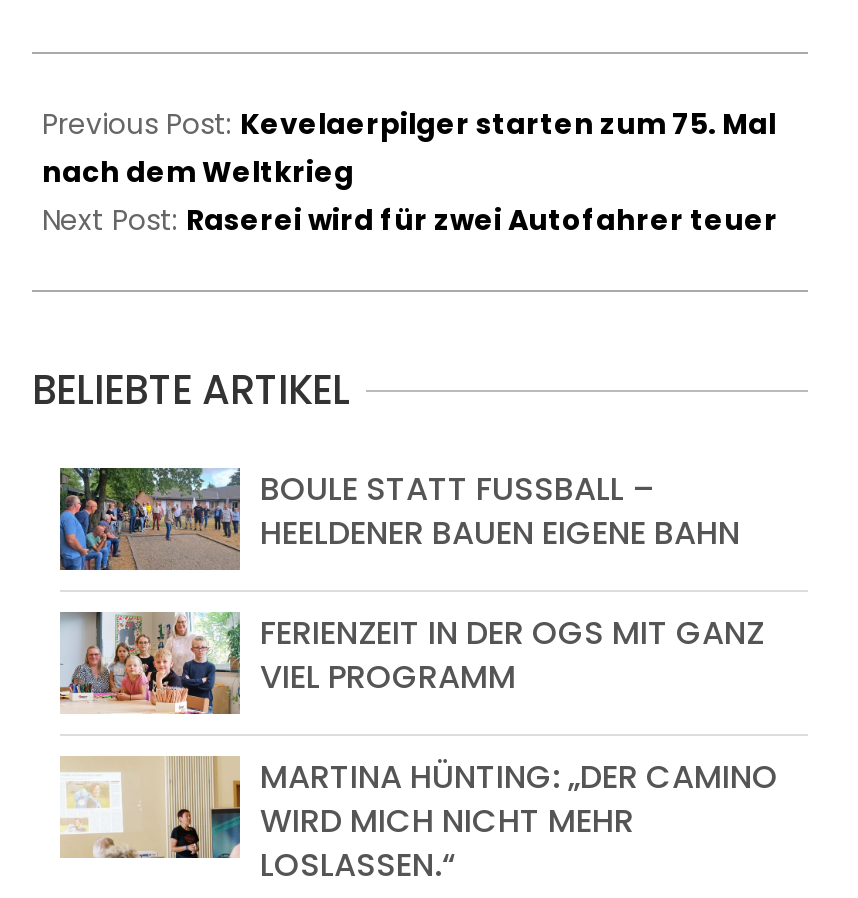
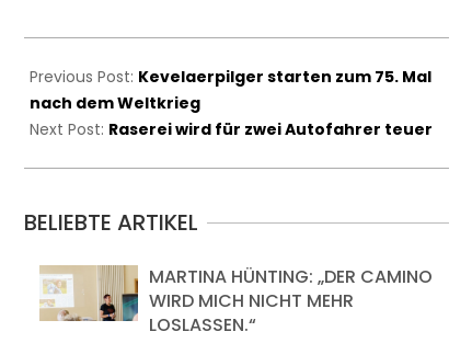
[58,466,764,701] [image] | BOULE STATT FUSSBALL – H | EELDENER BAUEN EIGENE BAHN | FERIENZEIT IN DER OGS MIT GANZ | VIEL PROGRAMM -> none
[58,610,232,716] [image] -> none

